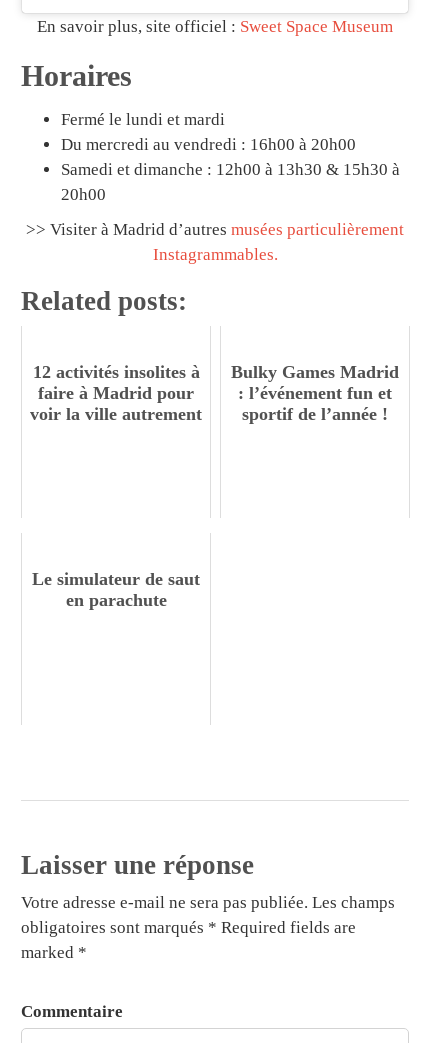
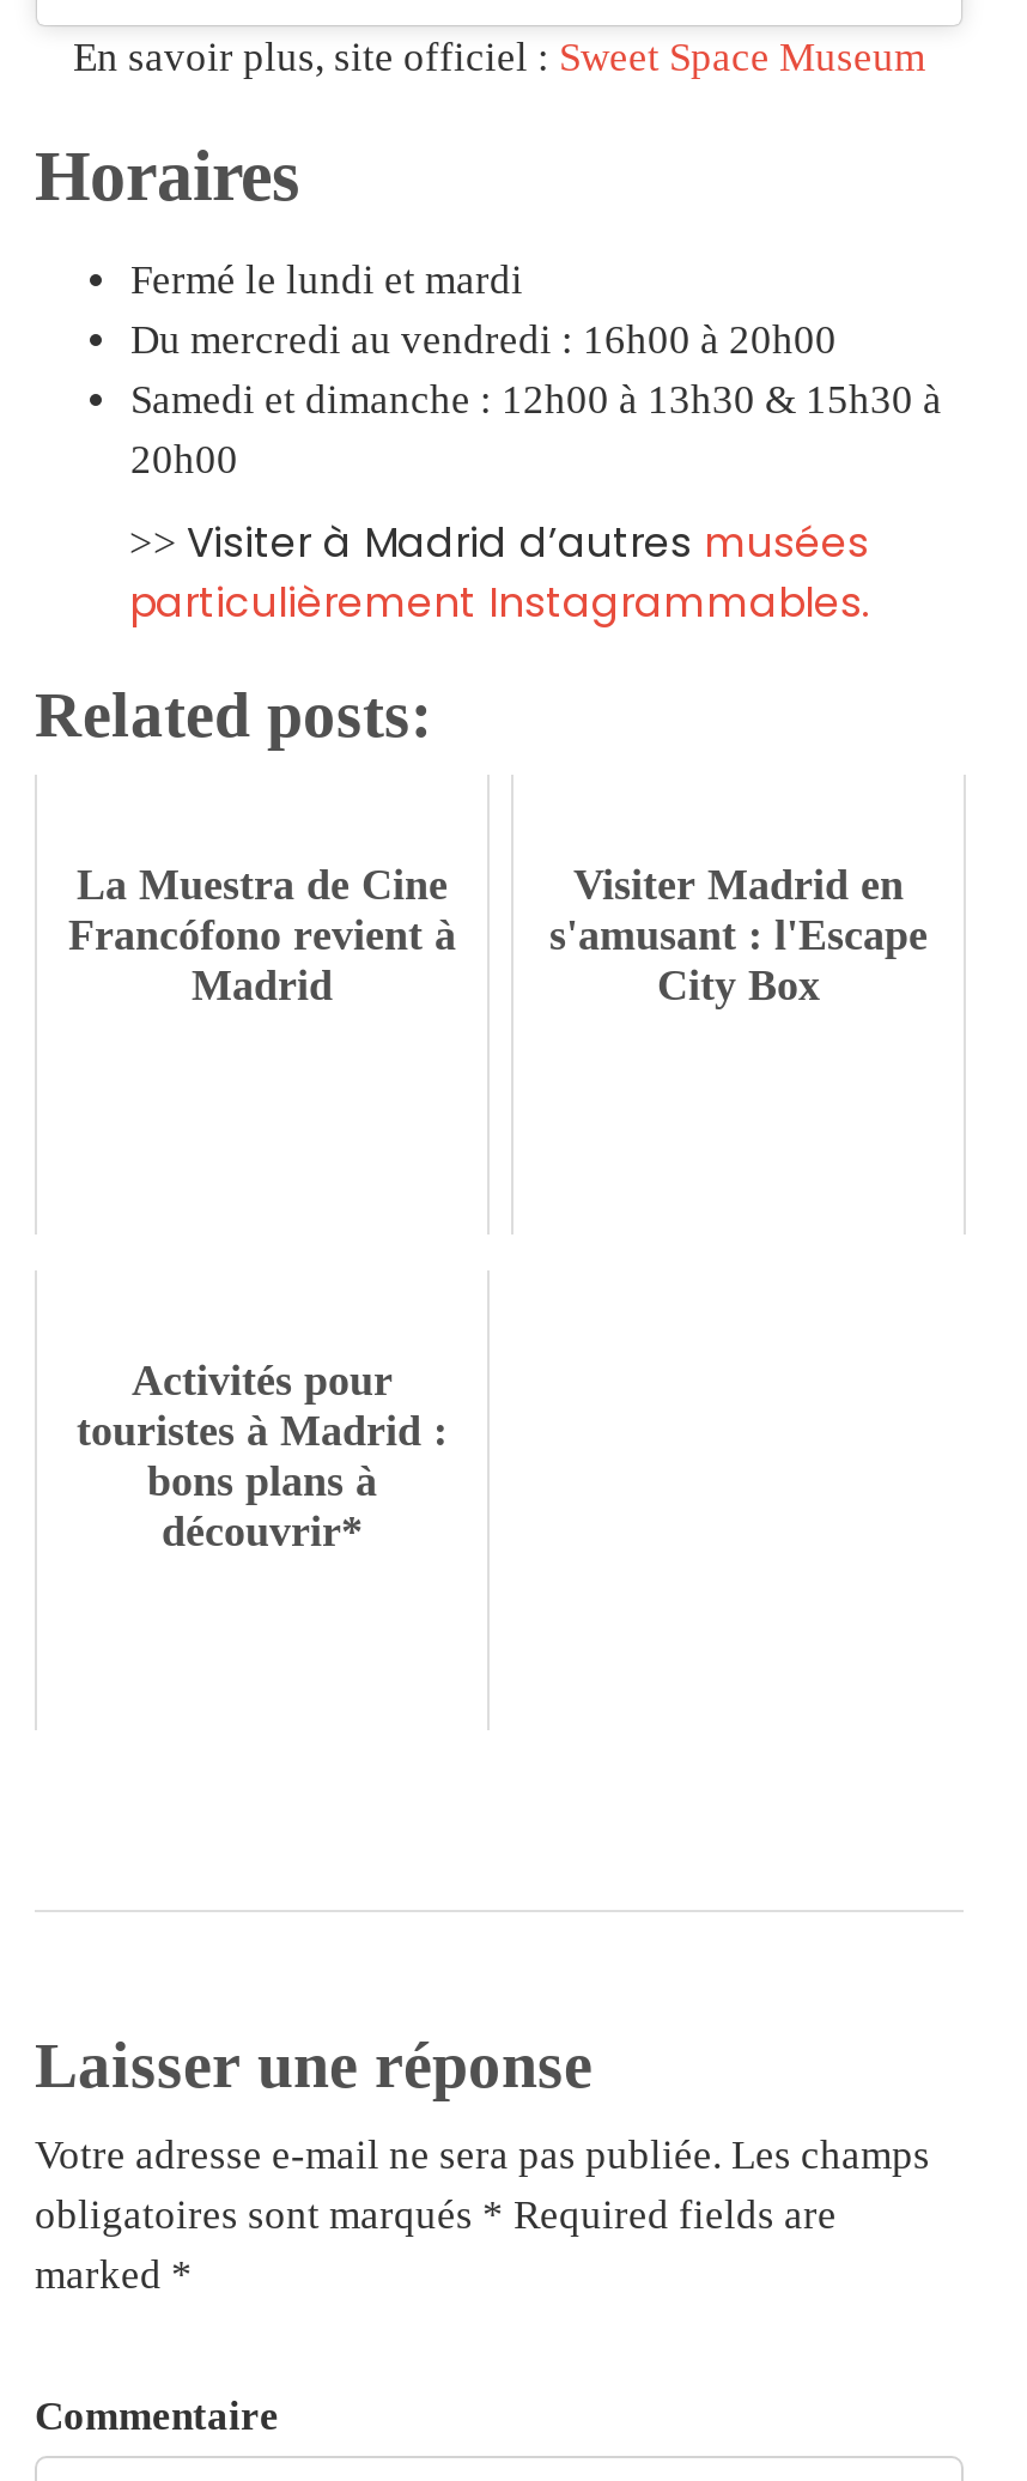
[30,362,202,424] 12 activités insolites à | faire à Madrid pour | voir la ville autrement -> [68,861,456,1009] La Muestra de Cine | Francófono revient à | Madrid
[231,362,399,424] Bulky Games Madrid | : l’événement fun et | sportif de l’année ! -> [549,861,928,1009] Visiter Madrid en | s'amusant : l'Escape | City Box
[32,569,200,610] Le simulateur de saut | en parachute -> [77,1357,448,1555] Activités pour | touristes à Madrid : | bons plans à | découvrir*

